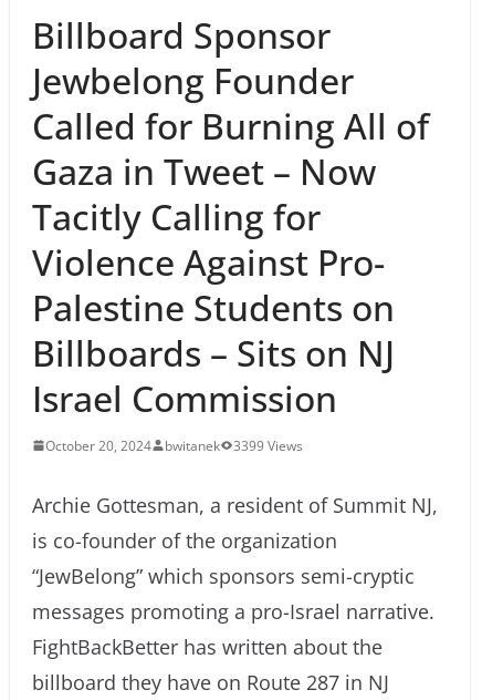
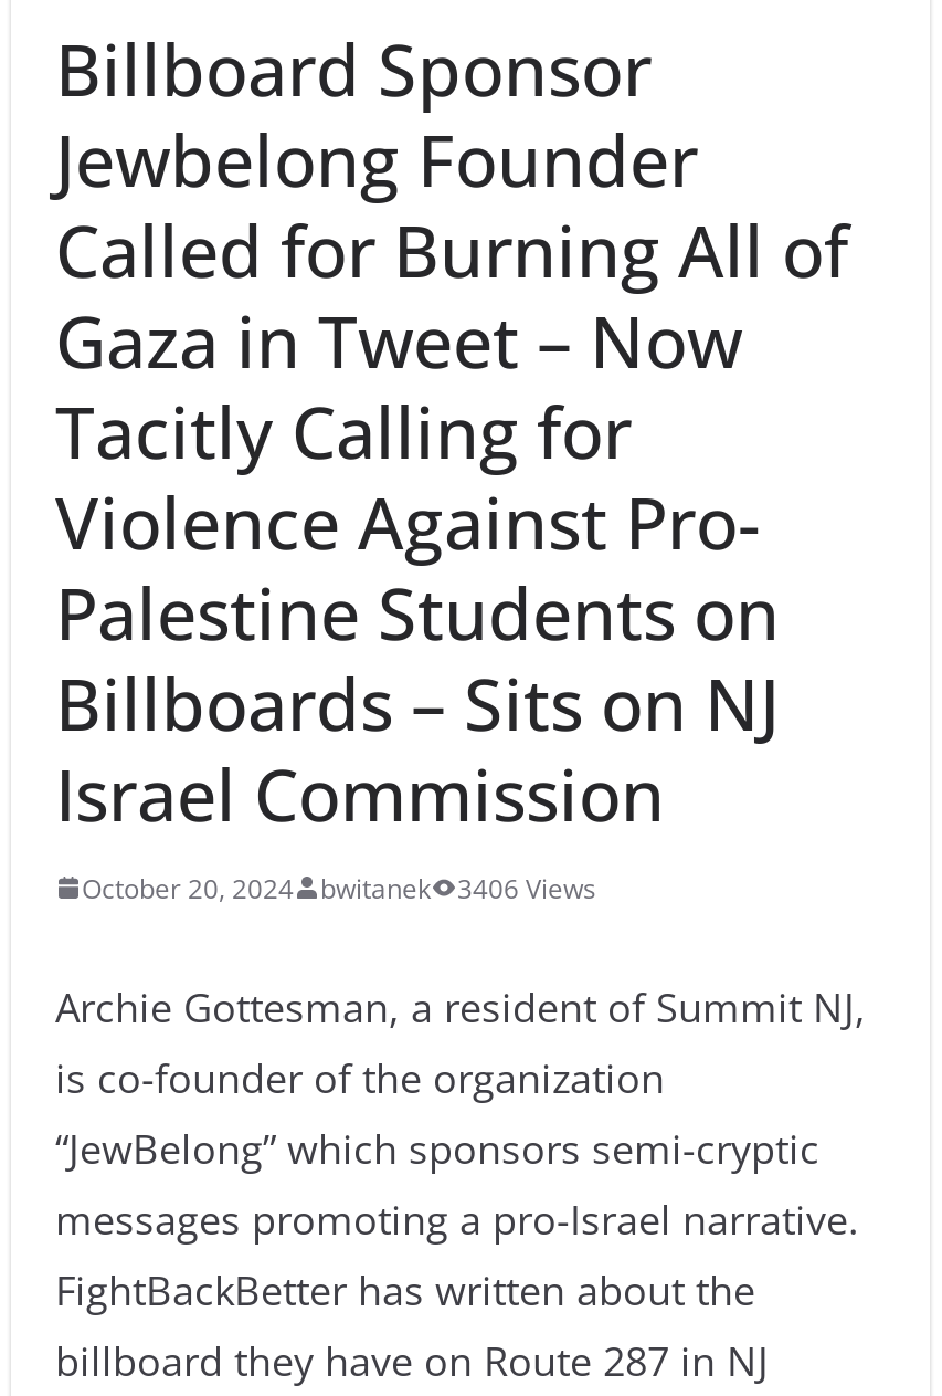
[45,436,303,455] October 20, 2024 bwitanek 3399 Views -> [82,869,596,907] October 20, 2024 bwitanek 3406 Views

